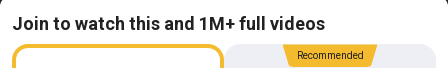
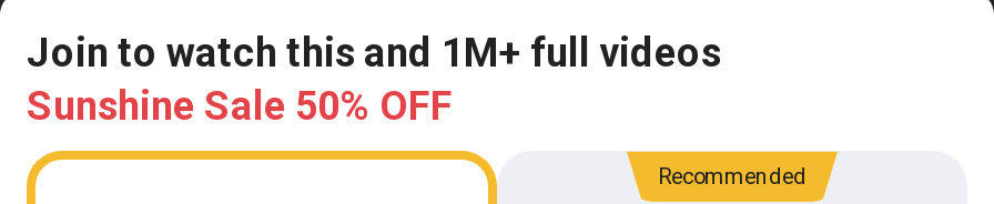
none -> [27,83,453,129] Sunshine Sale 50% OFF

